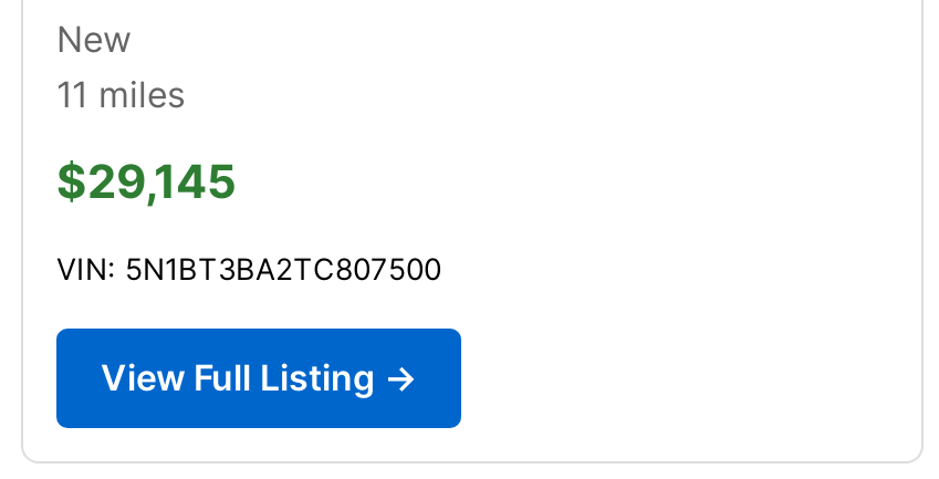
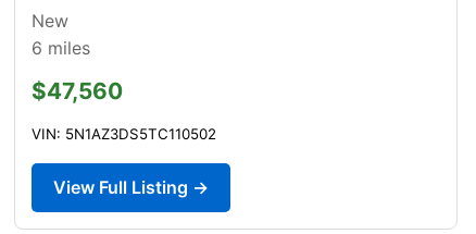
[56,72,185,116] 11 miles -> [32,37,90,59] 6 miles
[56,154,236,209] $29,145 -> [32,77,123,104] $47,560
[56,251,441,286] VIN: 5N1BT3BA2TC807500 -> [32,125,216,142] VIN: 5N1AZ3DS5TC110502

